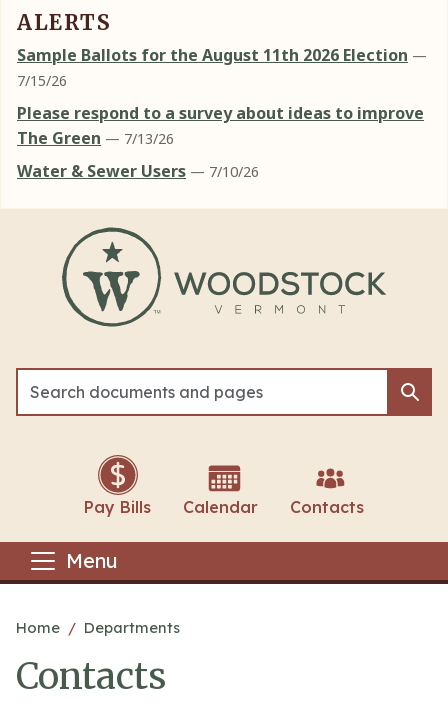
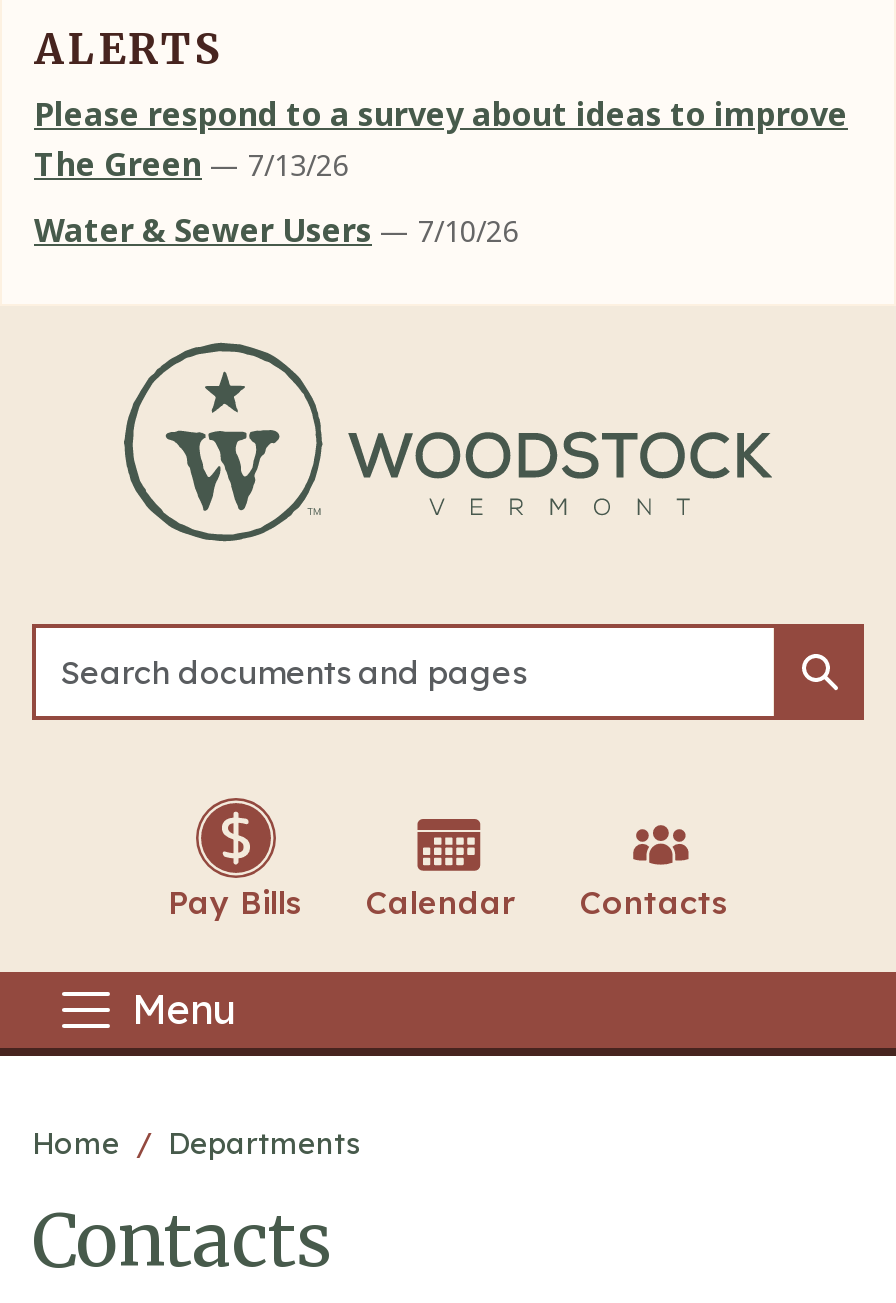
[17,44,427,90] Sample Ballots for the August 11th 2026 Election — | 7/15/26 -> none

